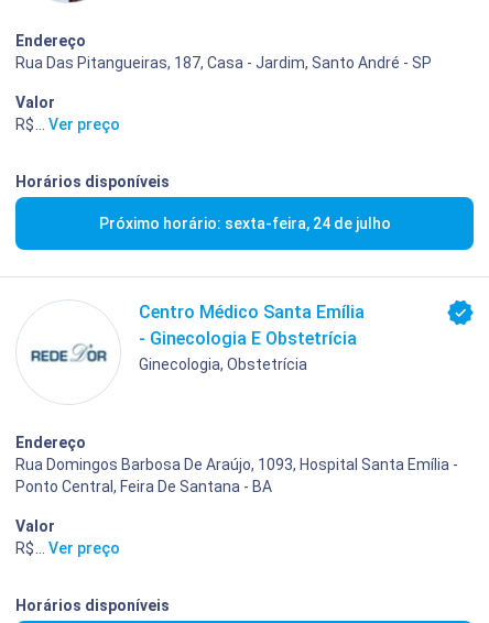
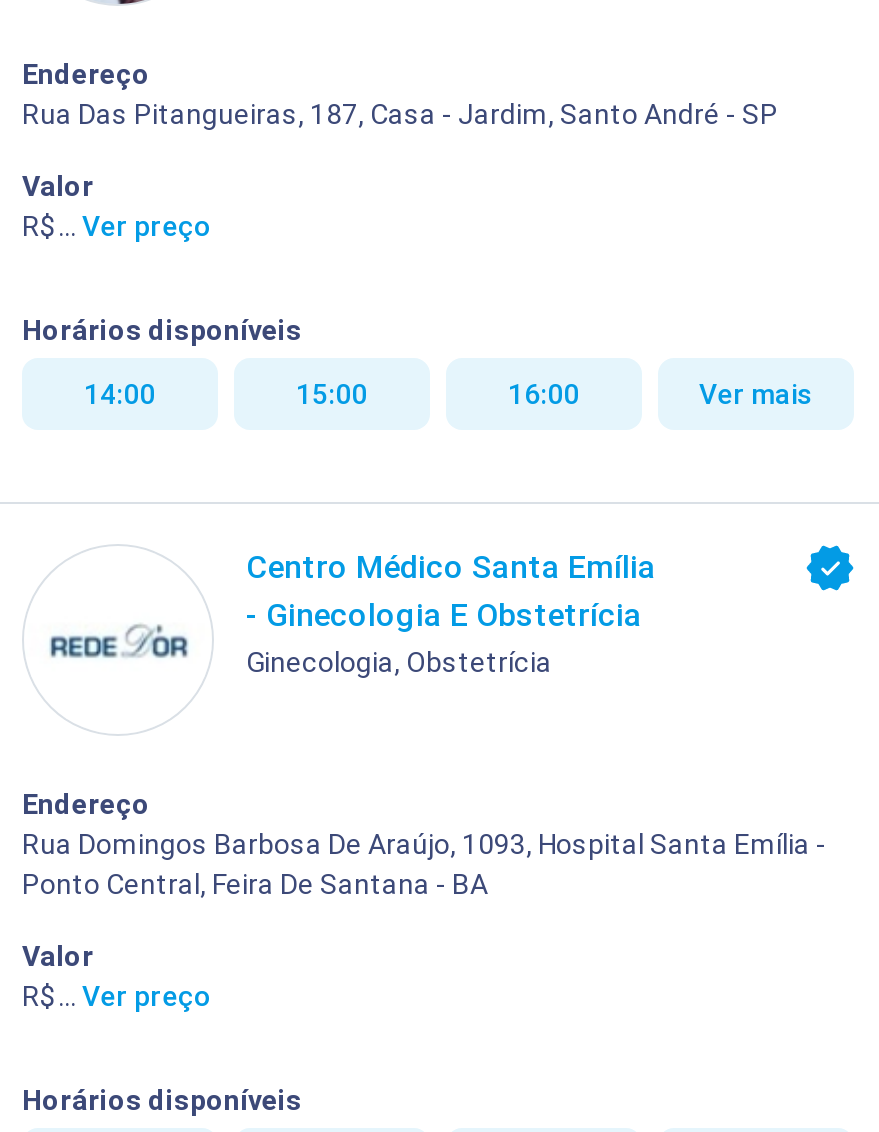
[99,215,390,232] Próximo horário: sexta-feira, 24 de julho -> [84,378,813,410] 14:00 | 15:00 | 16:00 | Ver mais

